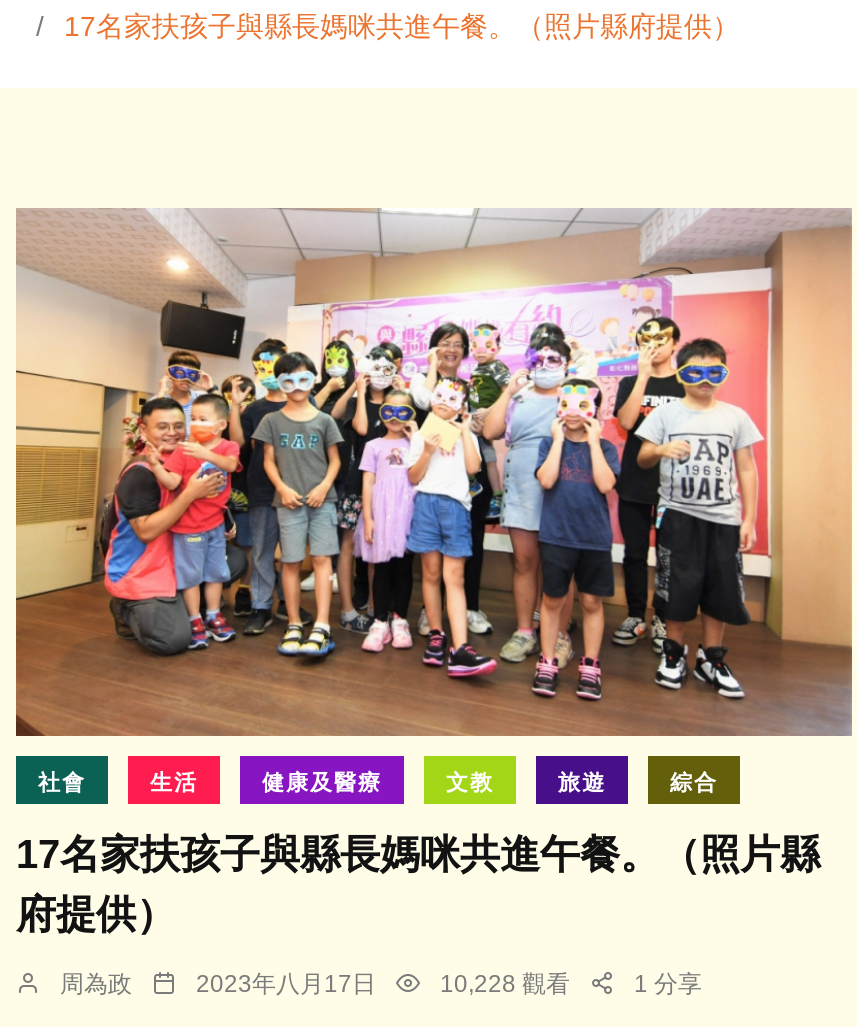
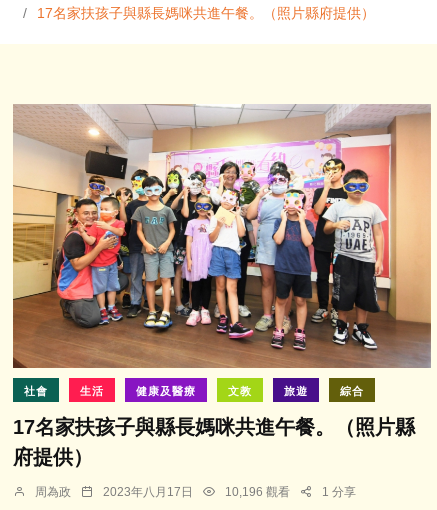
[440,970,570,998] 10,228 觀看 -> [225,485,290,499] 10,196 觀看

